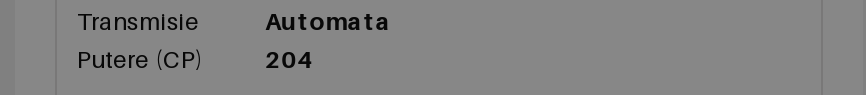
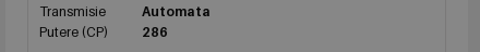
[265,44,313,74] 204 -> [142,24,168,40] 286

